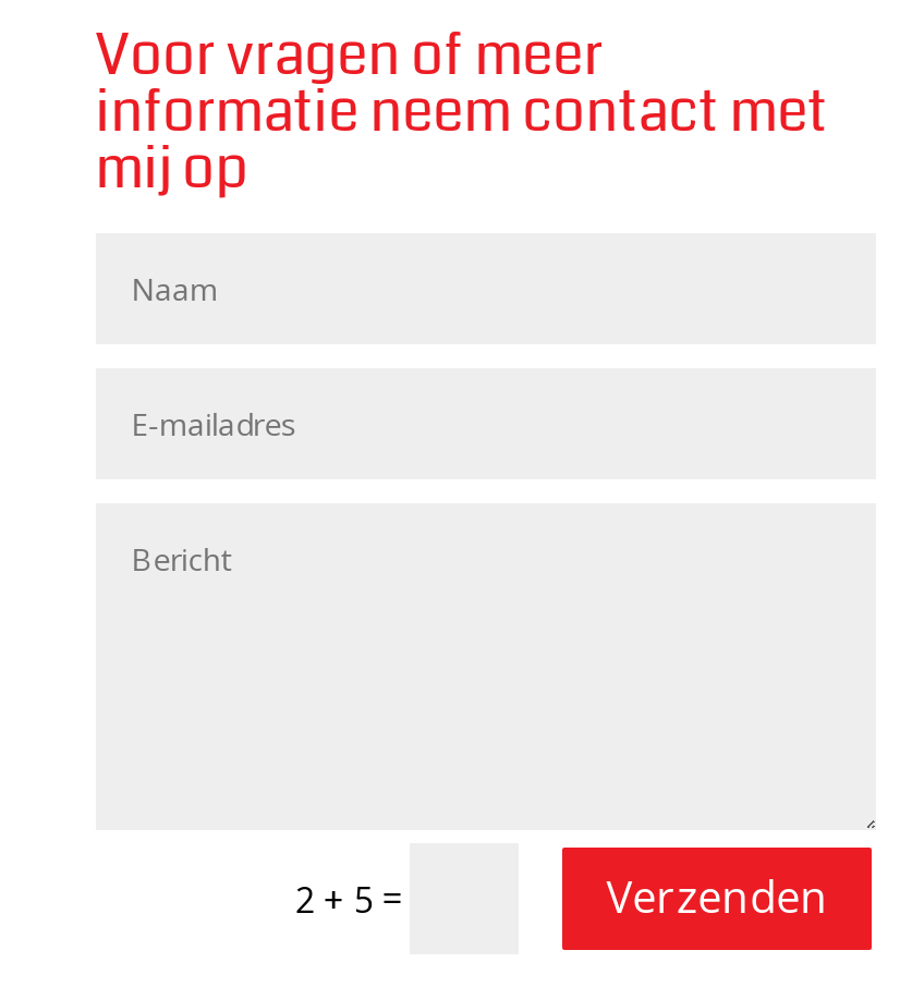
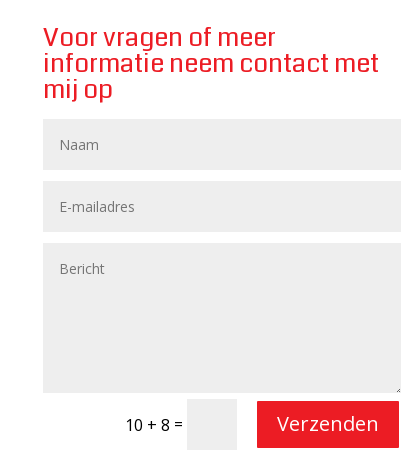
[295,873,410,924] 2 + 5 = -> [125,413,187,436] 10 + 8 =

